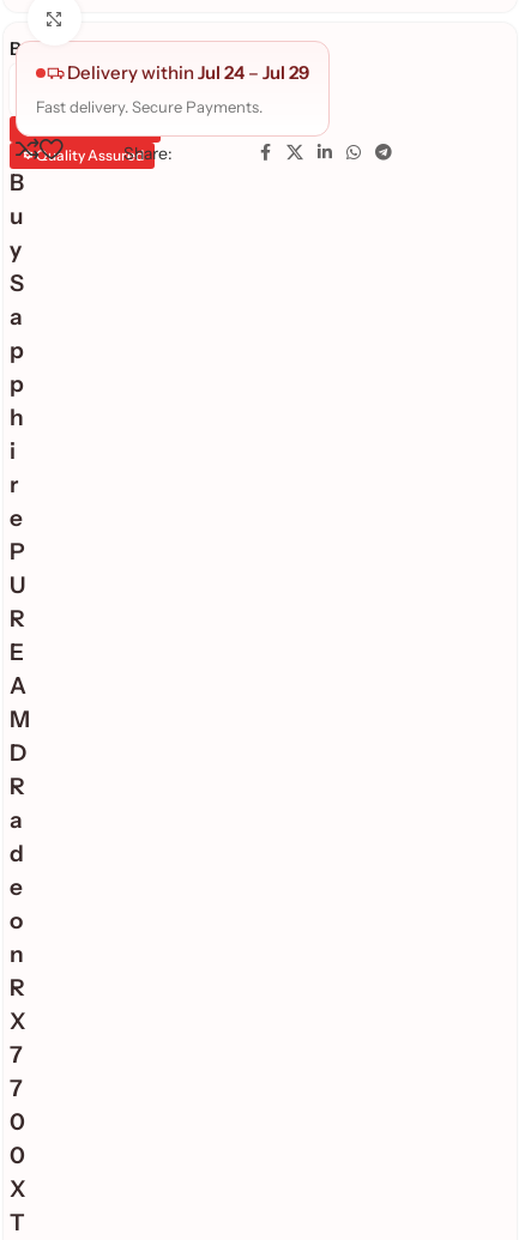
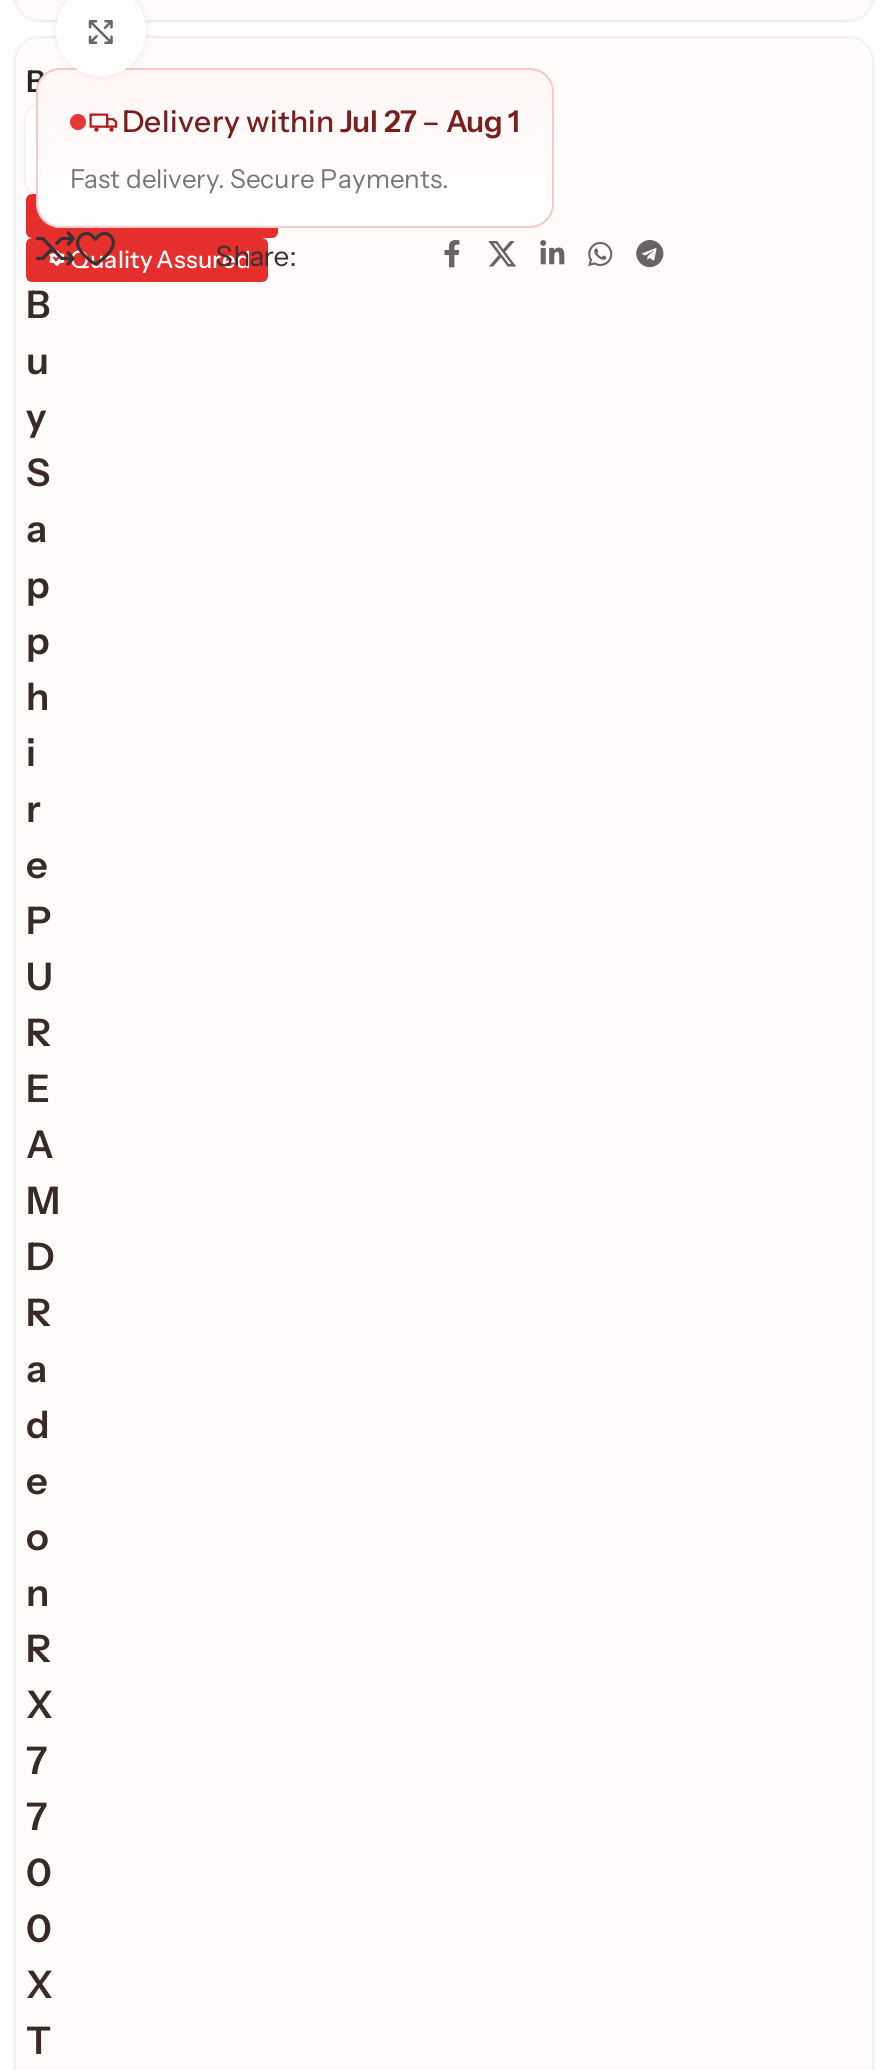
[67,61,309,84] Delivery within Jul 24 – Jul 29 -> [122,102,520,140] Delivery within Jul 27 – Aug 1

